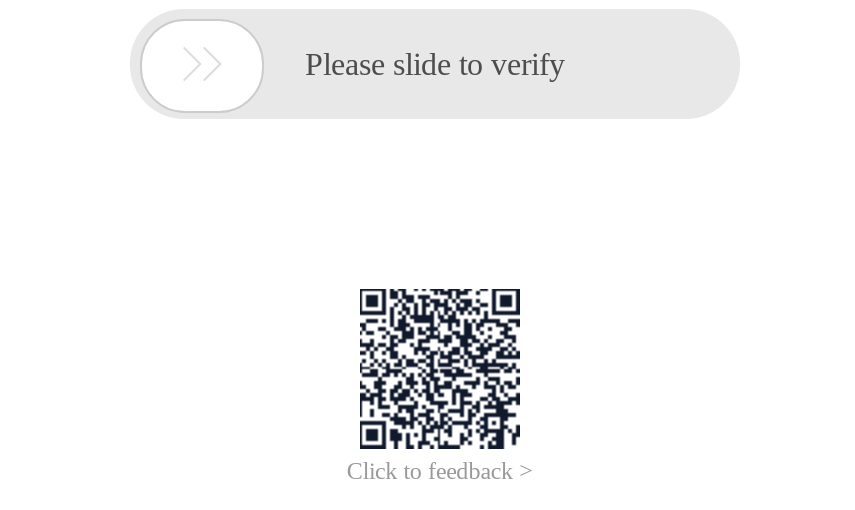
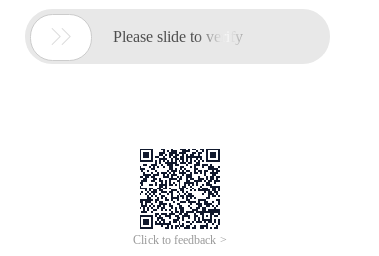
[358,287,520,451] [image] -> [140,148,221,230] [image]

